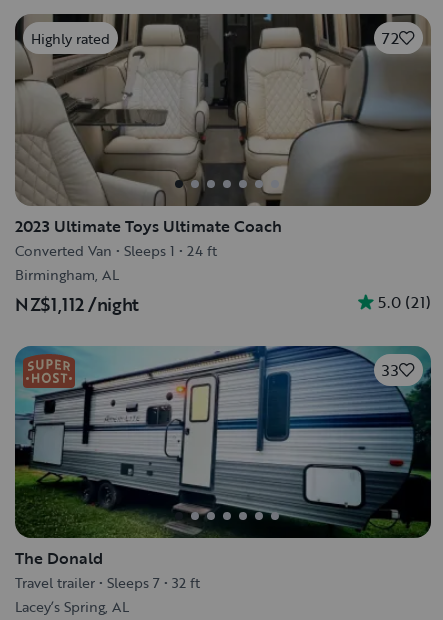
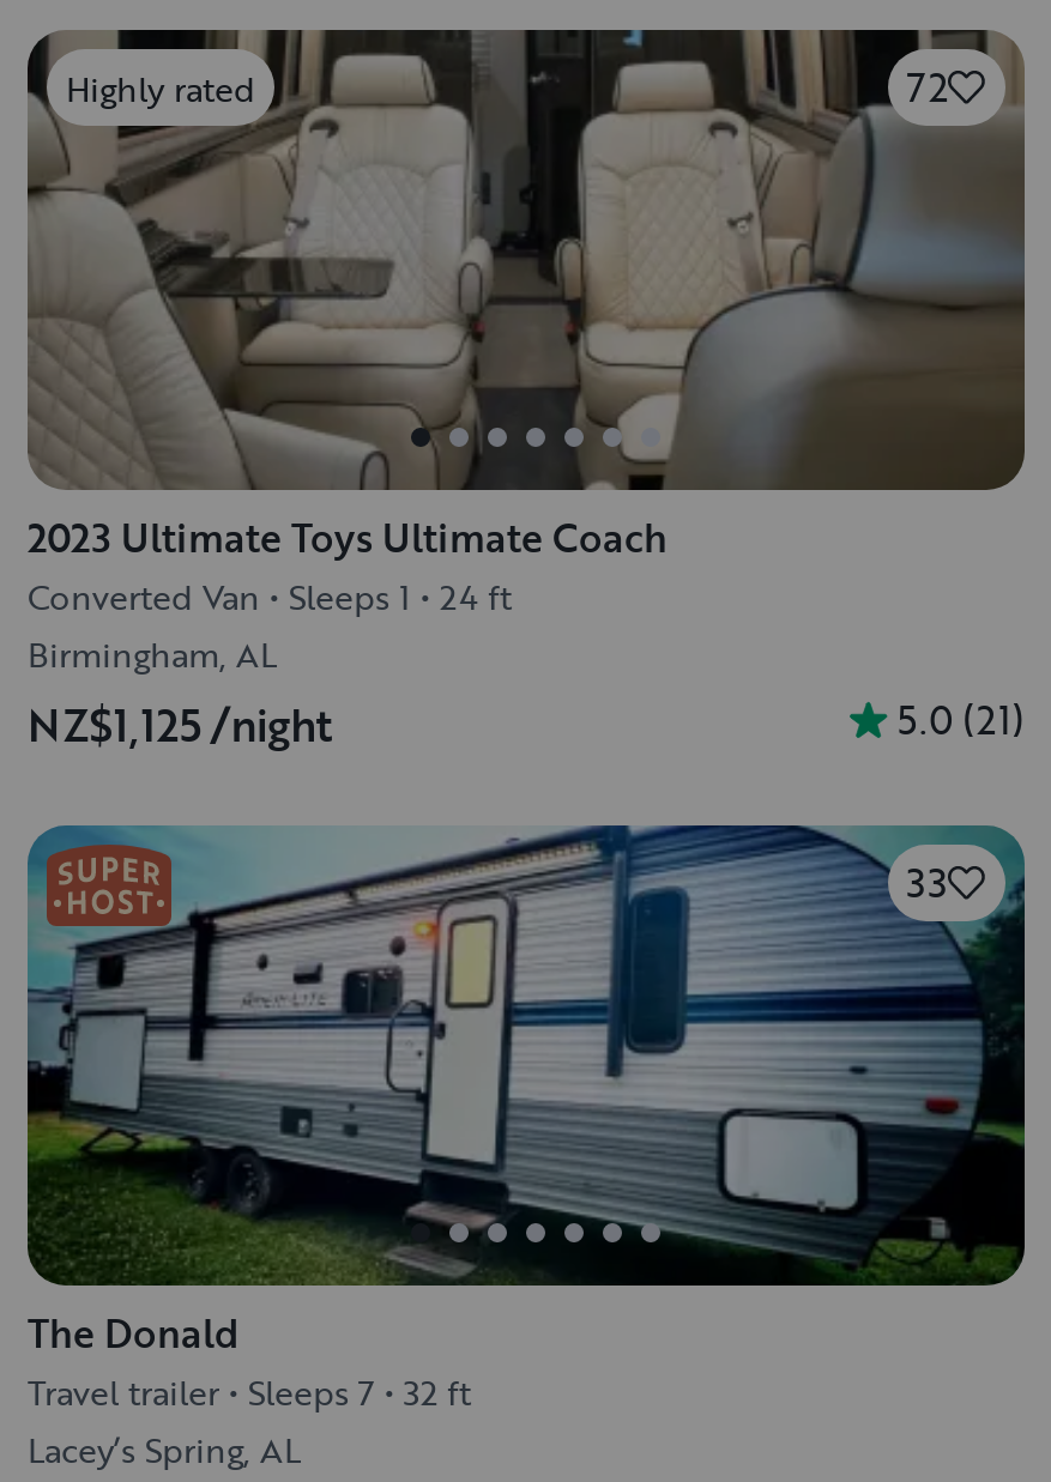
[15,291,139,317] NZ$1,112 /night -> [28,694,332,756] NZ$1,125 /night

